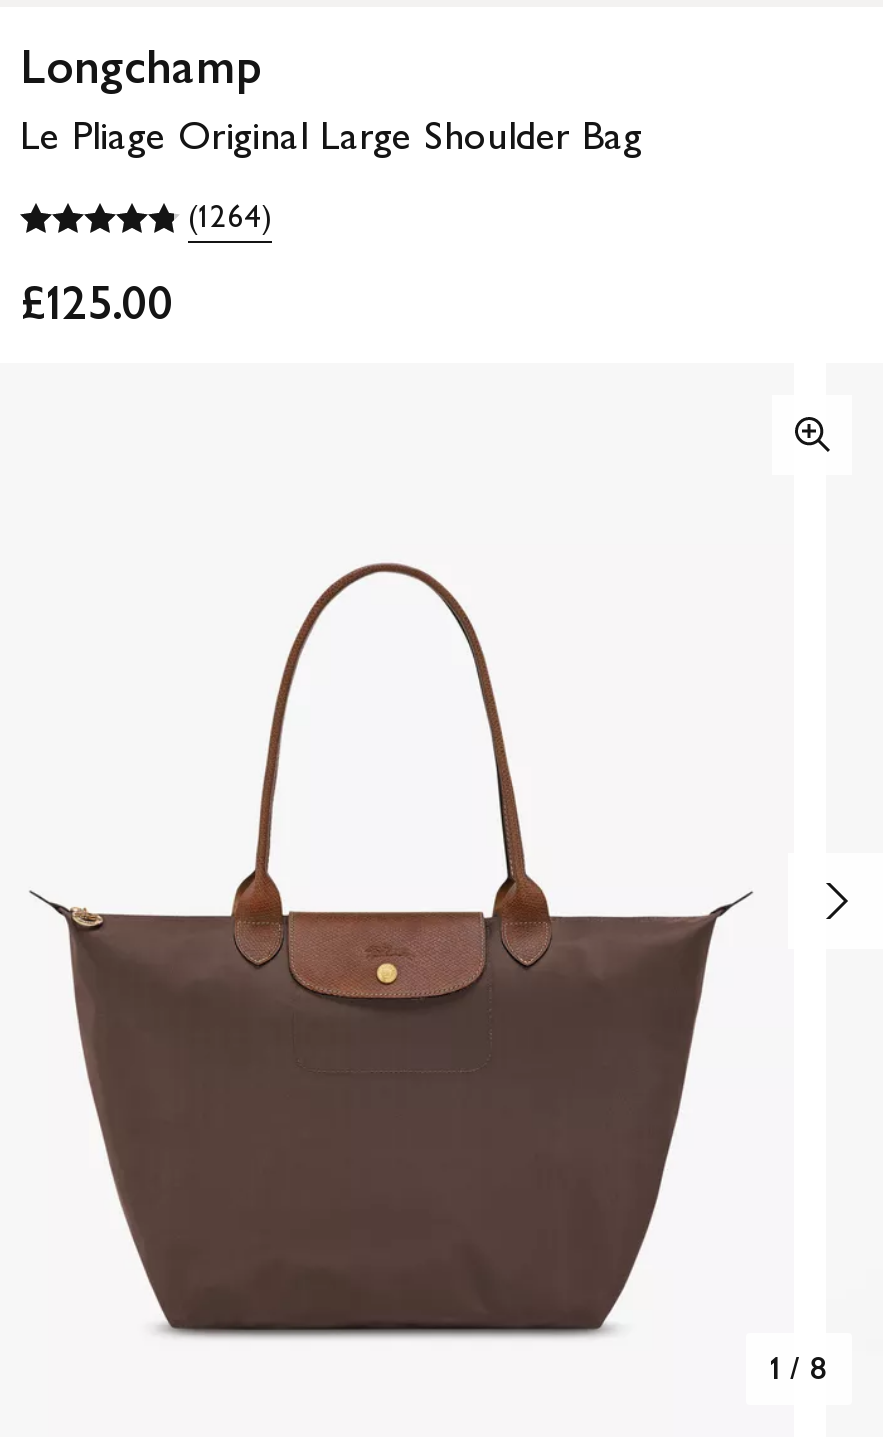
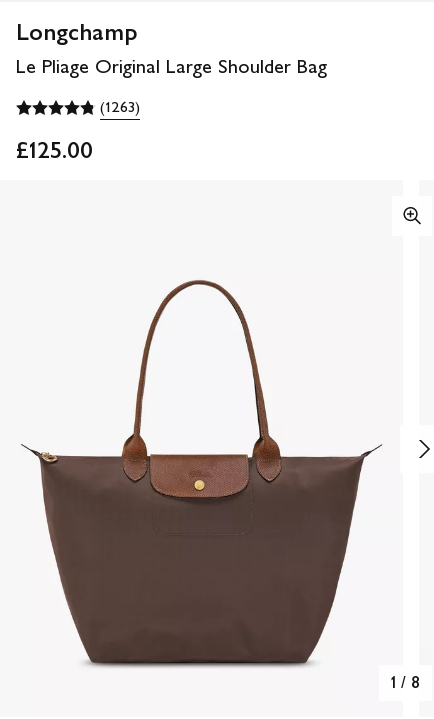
[188,197,272,235] (1264) -> [100,97,140,116] (1263)

